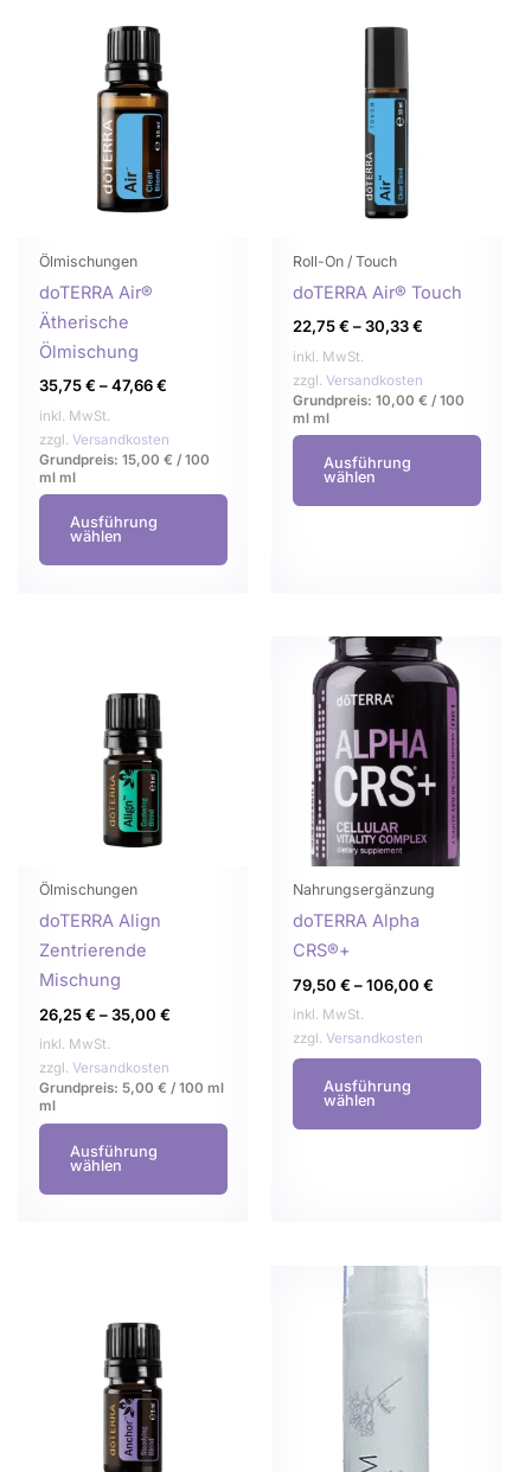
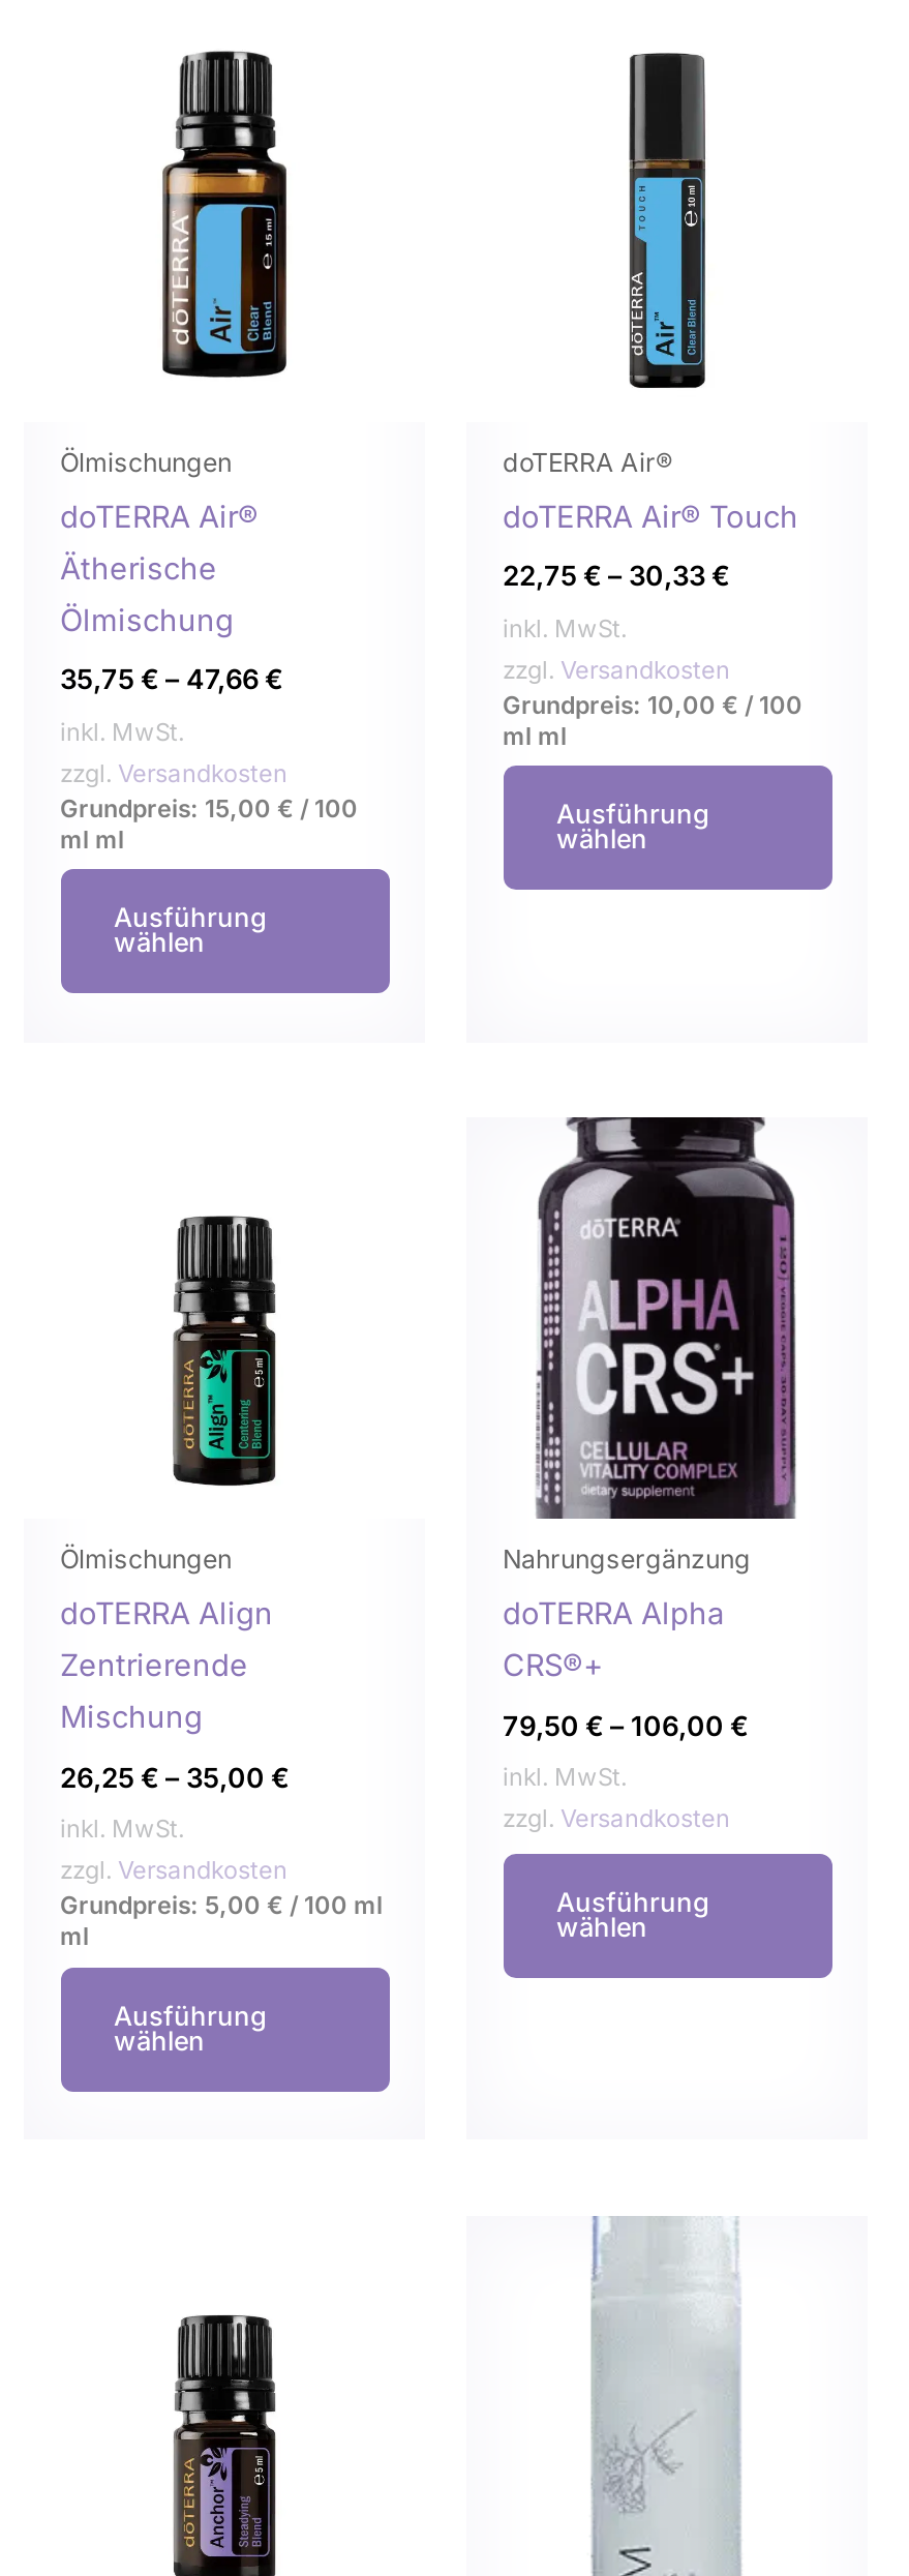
[292,252,396,270] Roll-On / Touch -> [503,446,672,477] doTERRA Air®

